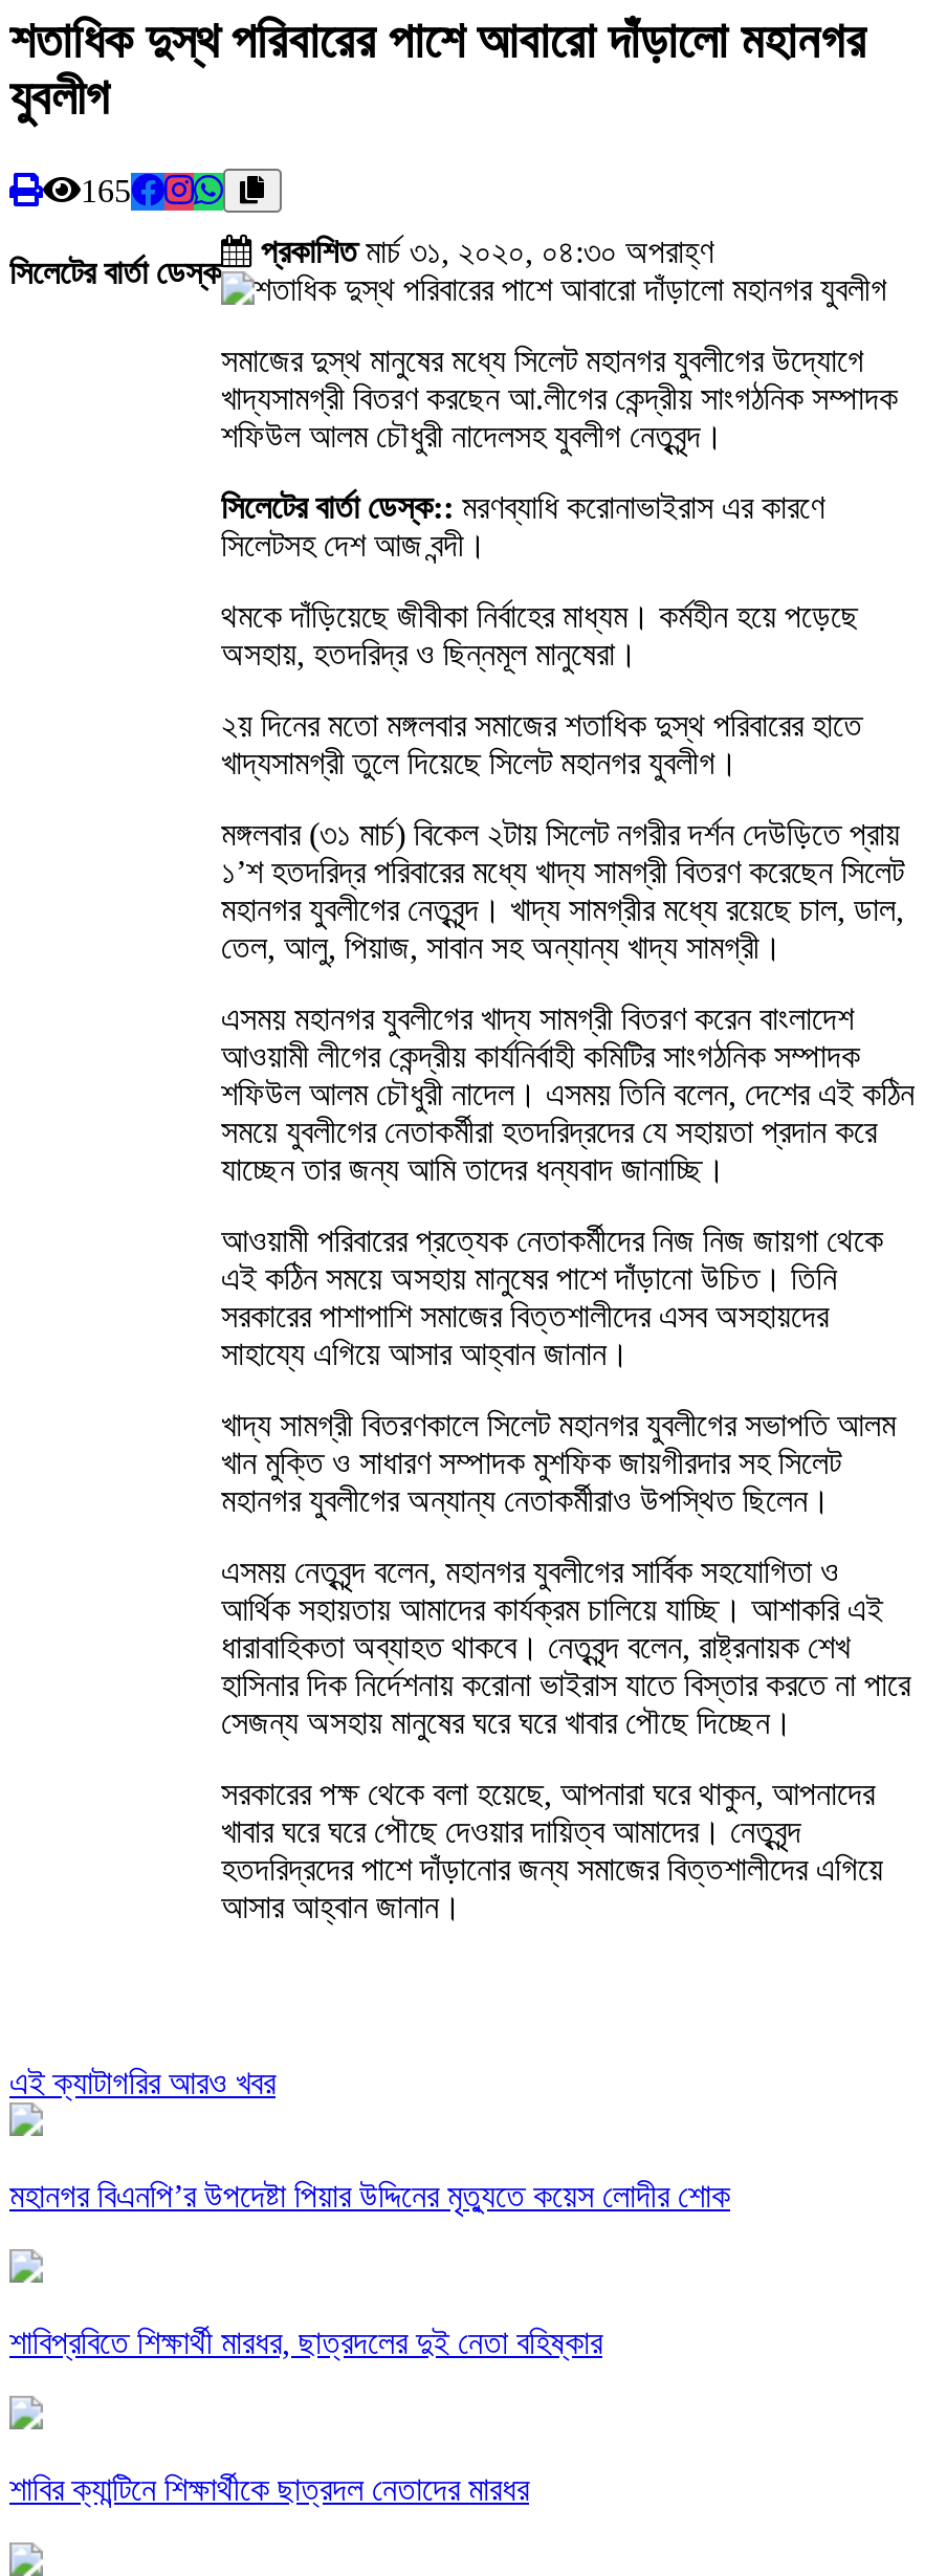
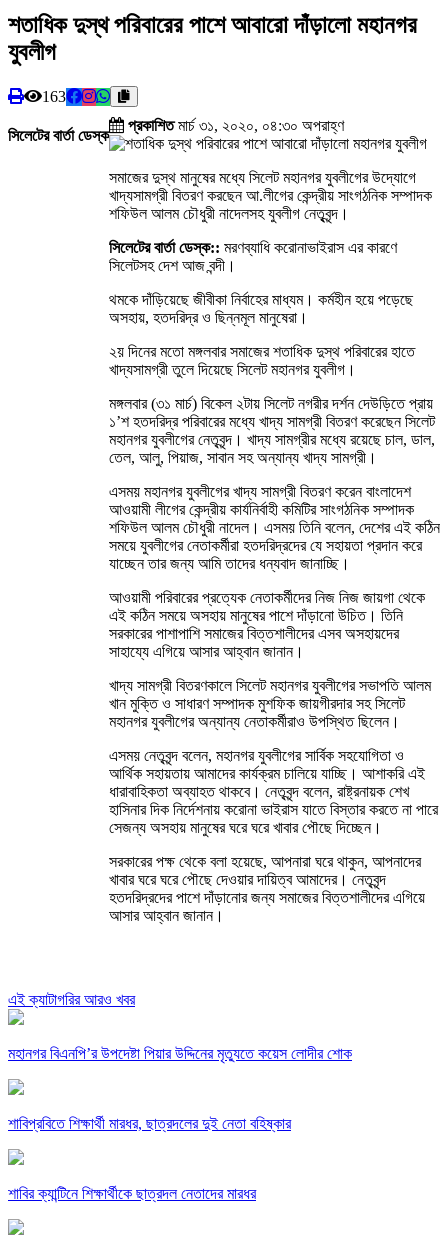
[81,172,131,208] 165 -> [42,88,66,105] 163

